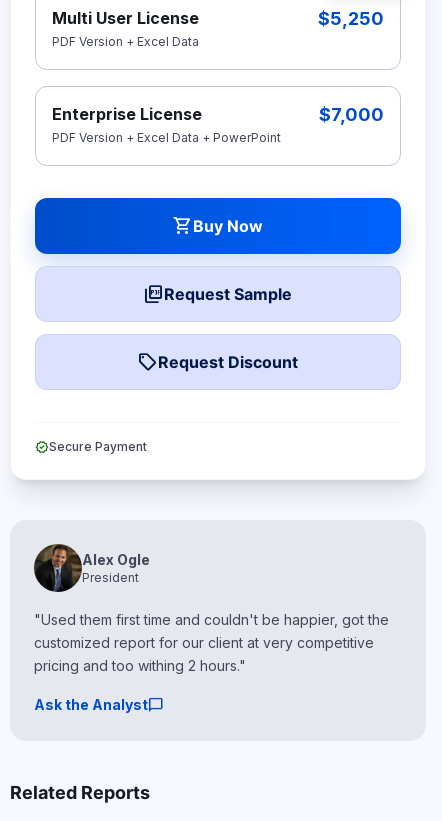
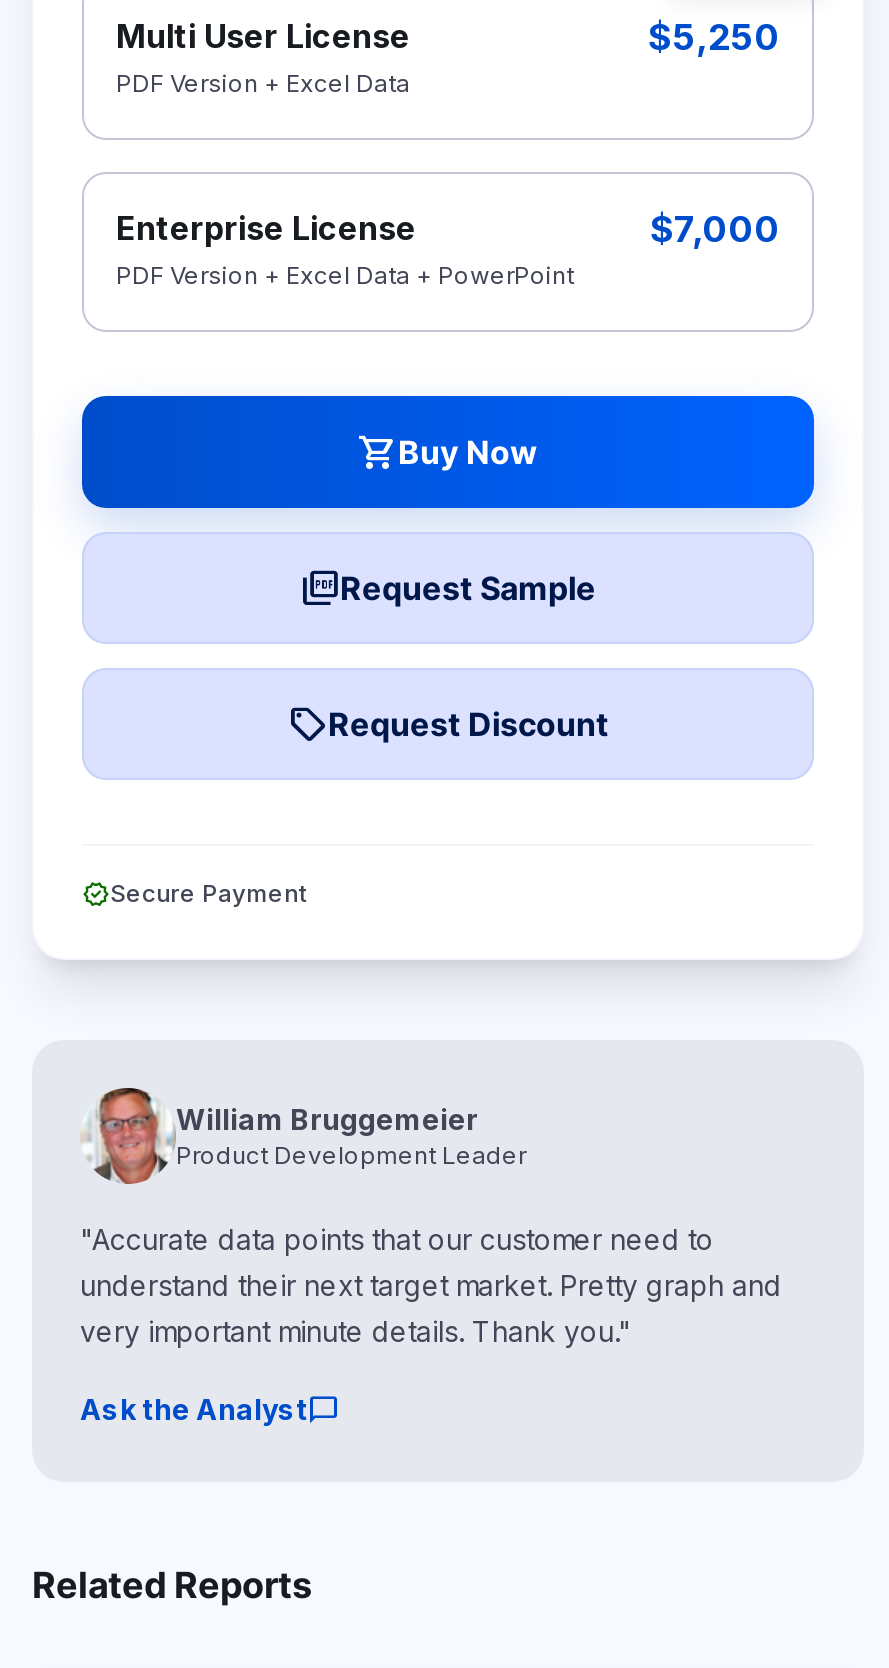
[33,546,150,593] [image] | Alex Ogle | President -> [80,1092,526,1186] [image] | William Bruggemeier | Product Development Leader
[34,611,389,674] "Used them first time and couldn't be happier, got the | customized report for our client at very competitive | pricing and too withing 2 hours." -> [80,1222,782,1348] "Accurate data points that our customer need to | understand their next target market. Pretty graph and | very important minute details. Thank you."

